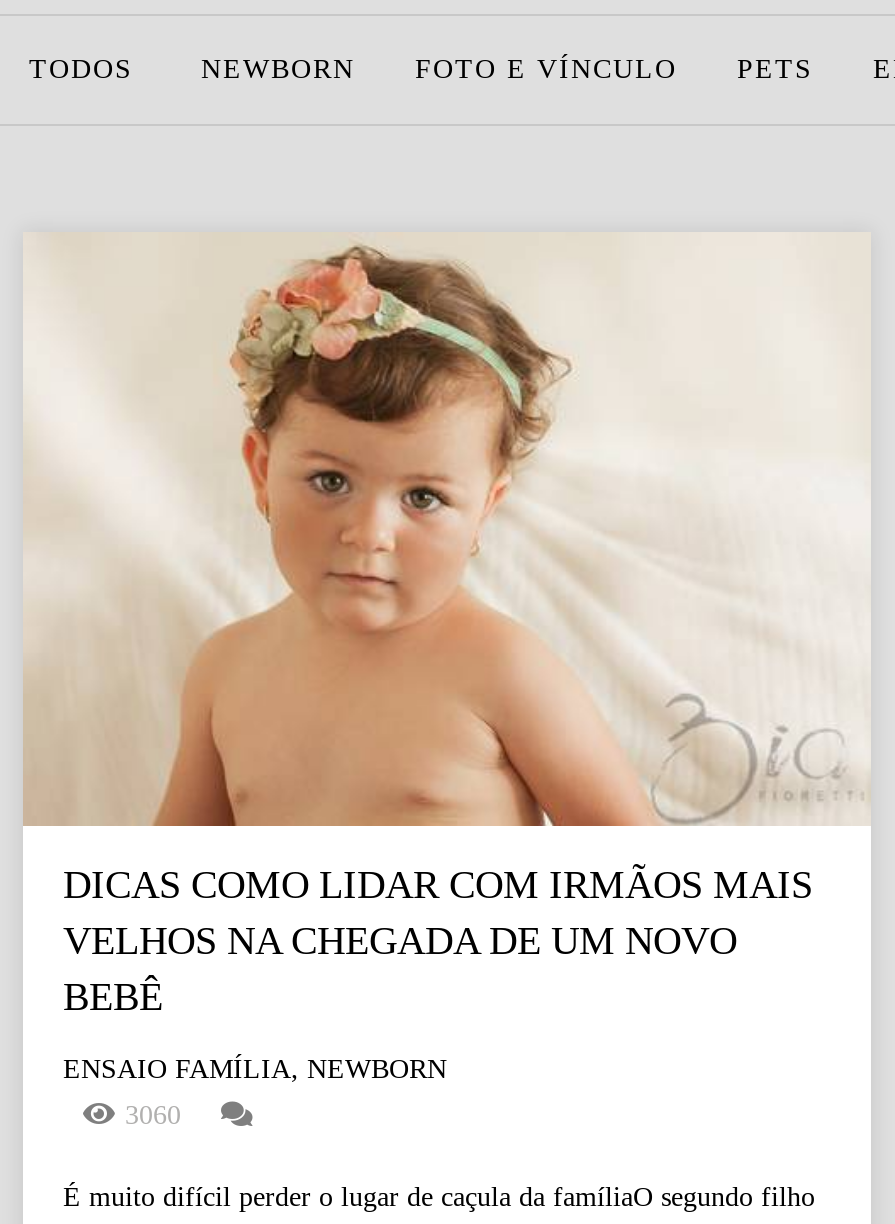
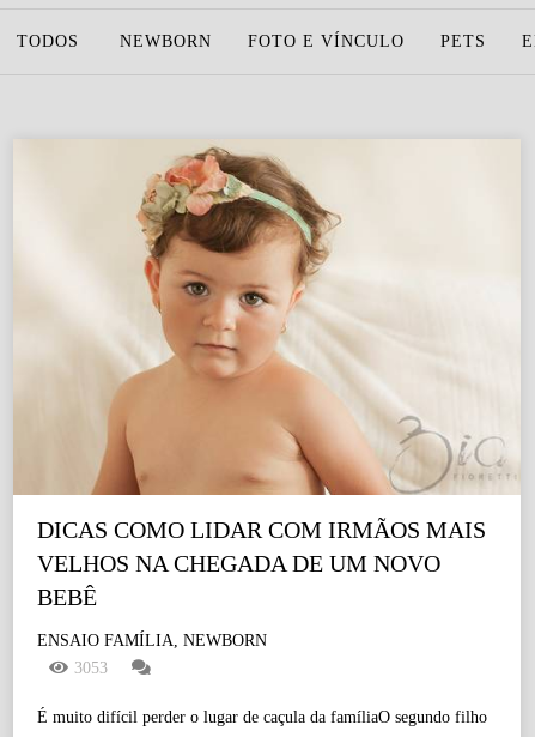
[125,1100,181,1130] 3060 -> [74,659,108,677] 3053

